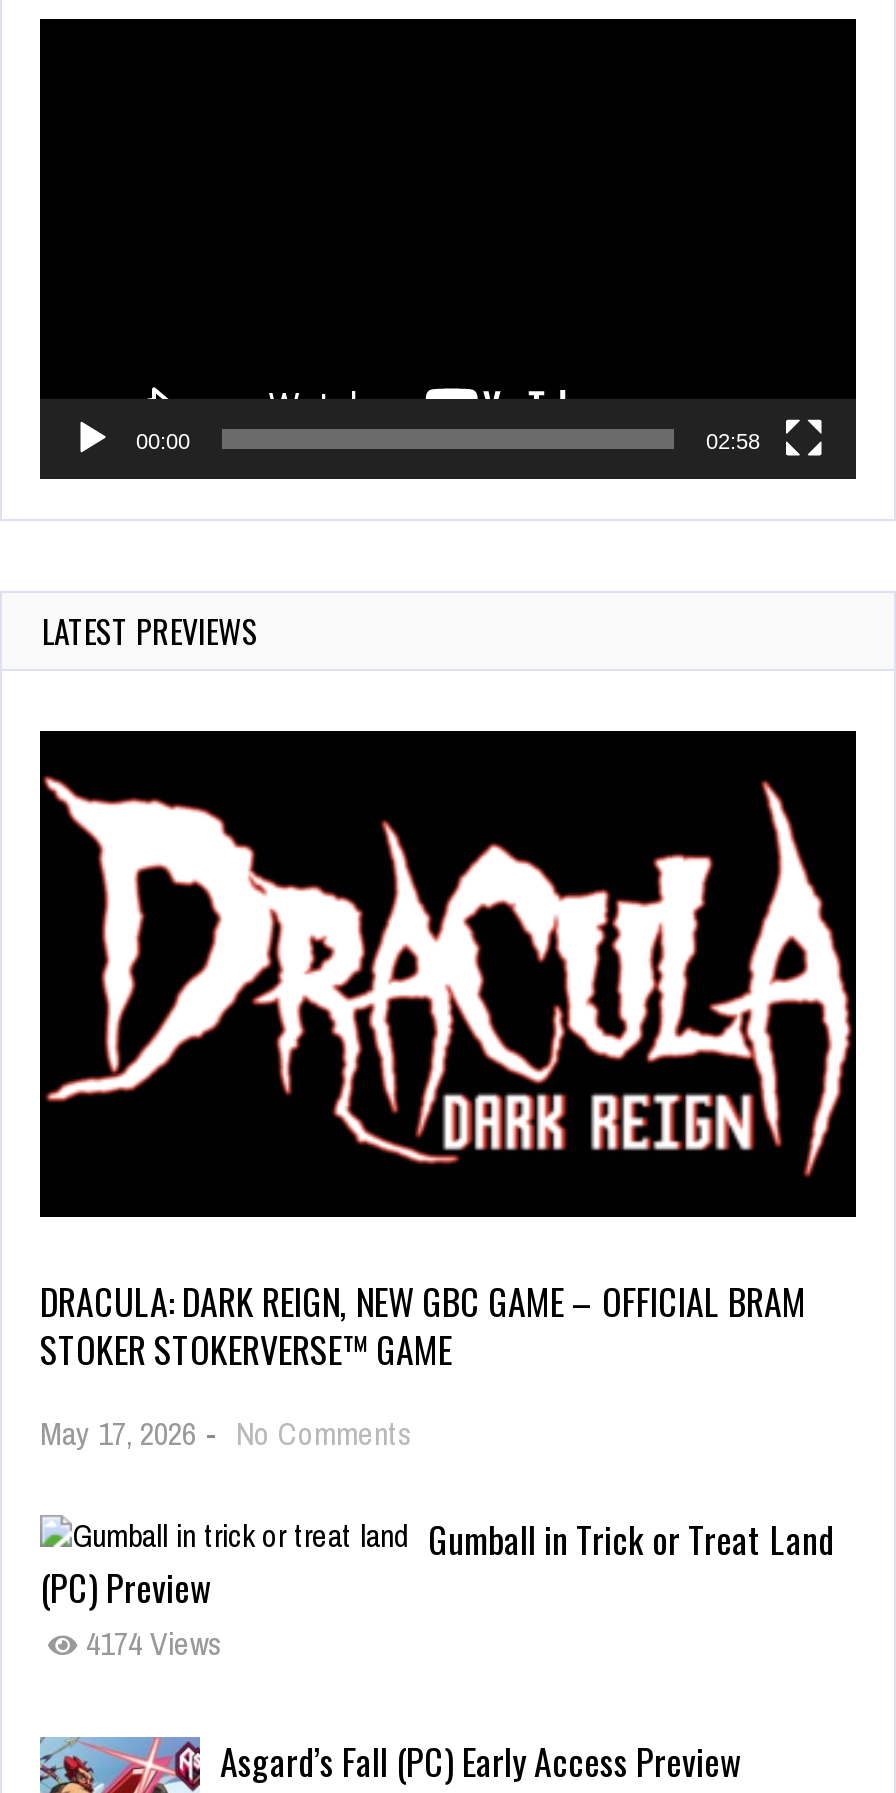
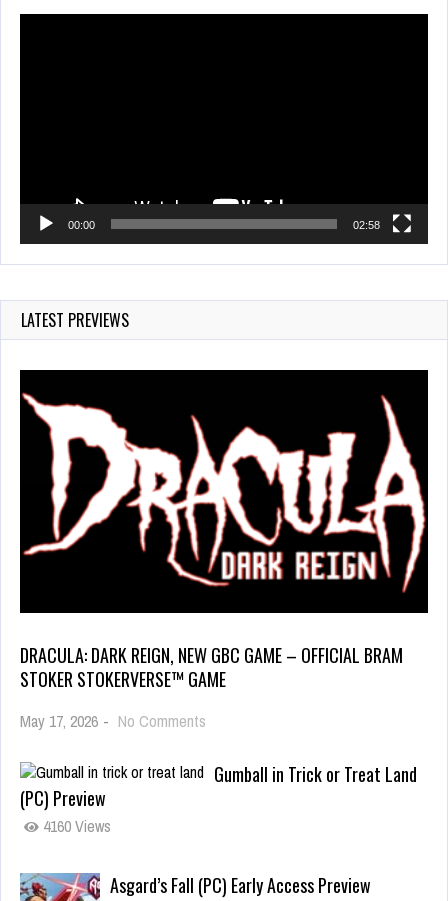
[78,1621,222,1665] 4174 Views -> [39,815,111,837] 4160 Views

